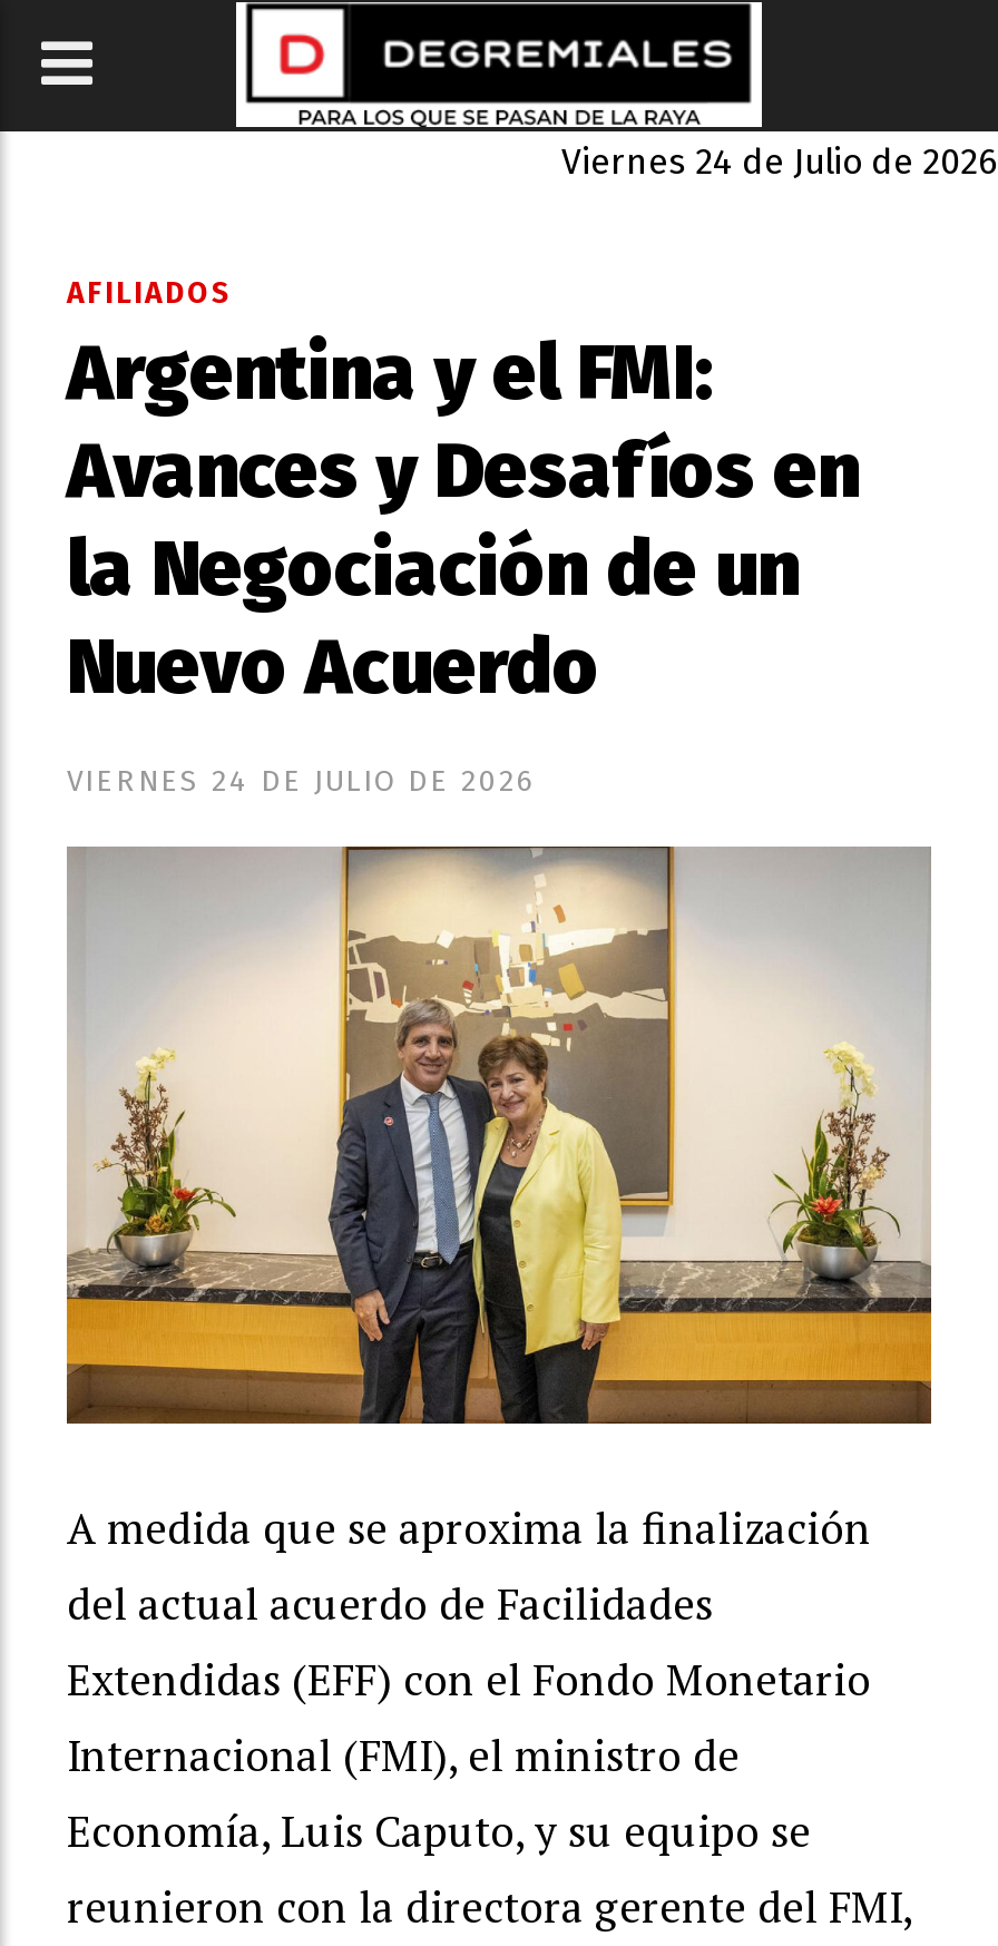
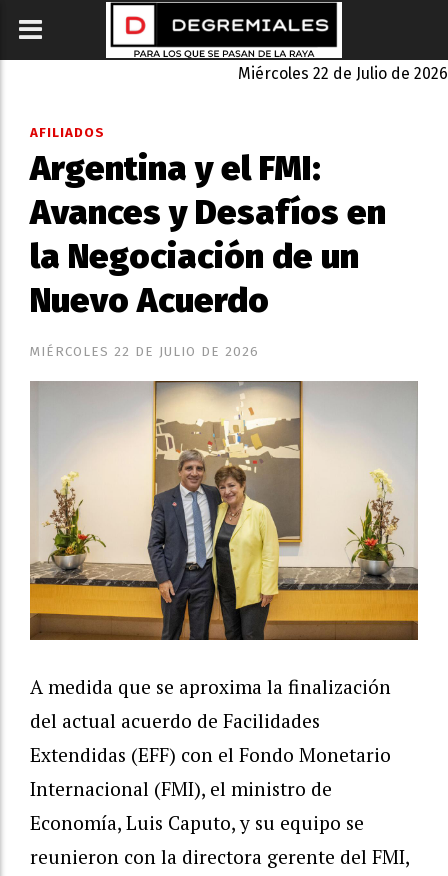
[561,140,998,183] Viernes 24 de Julio de 2026 -> [238,64,448,83] Miércoles 22 de Julio de 2026
[67,764,537,800] VIERNES 24 DE JULIO DE 2026 -> [30,344,259,360] MIÉRCOLES 22 DE JULIO DE 2026

